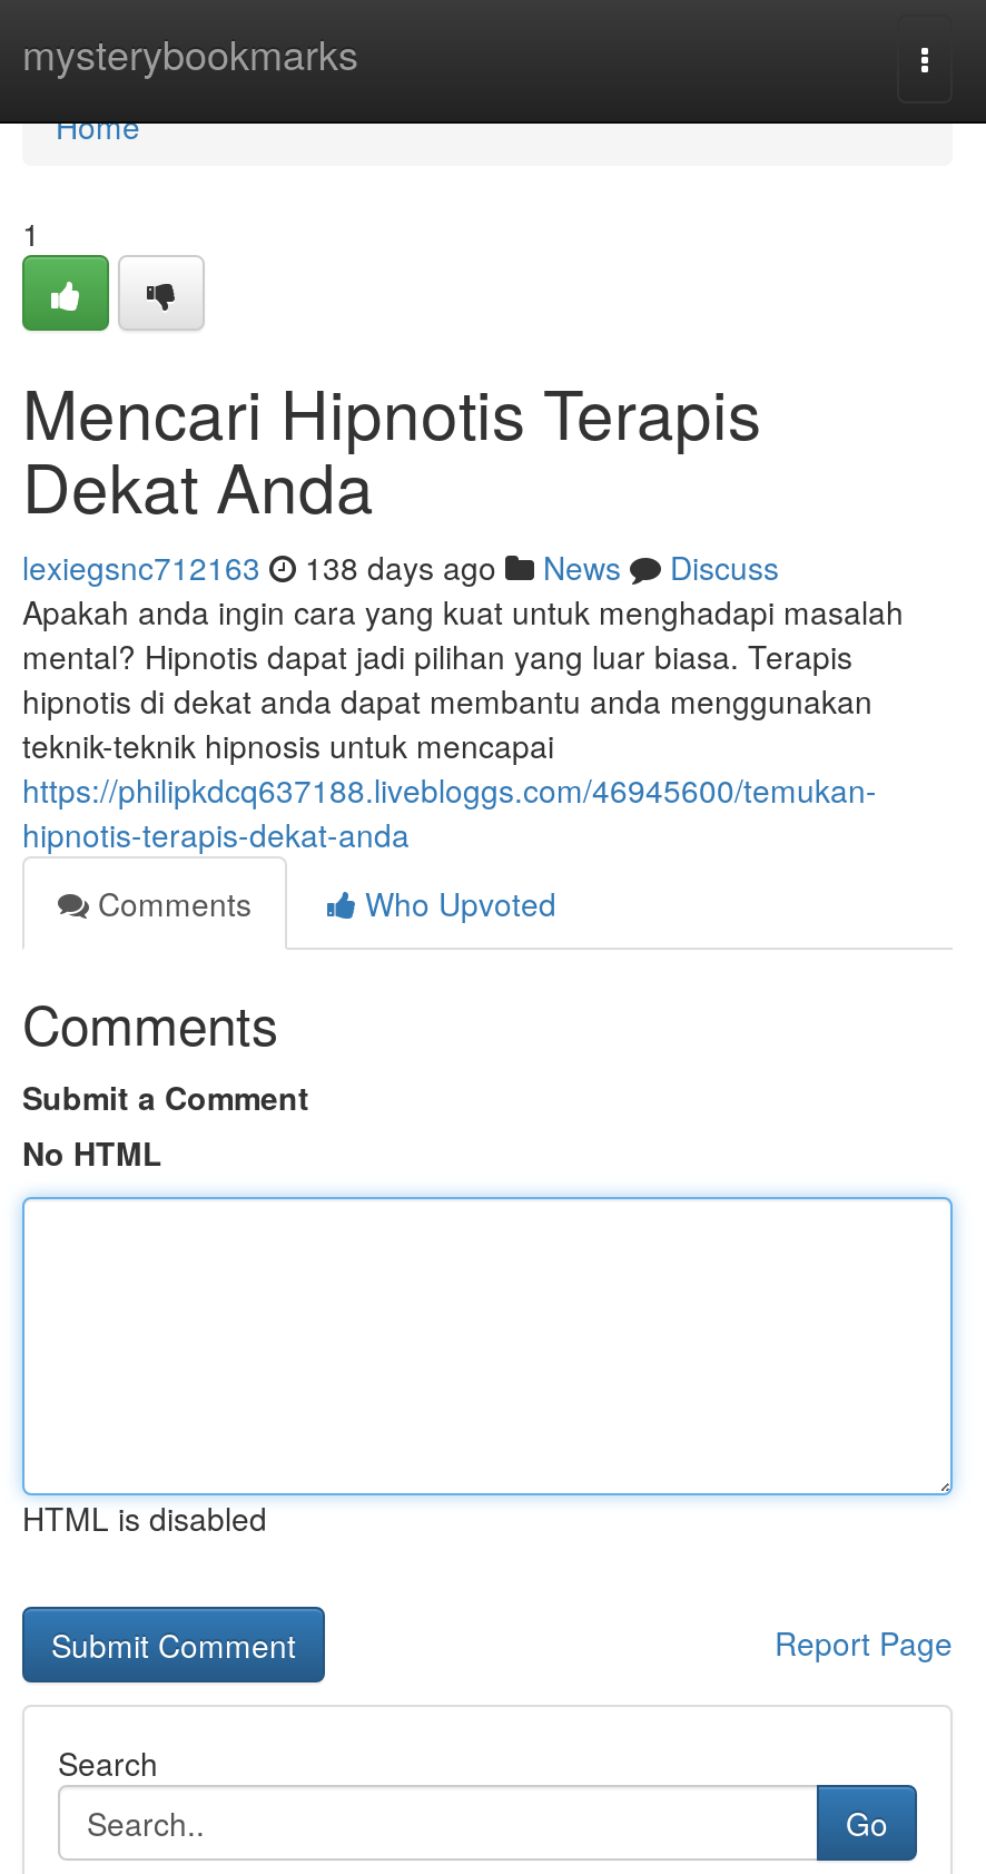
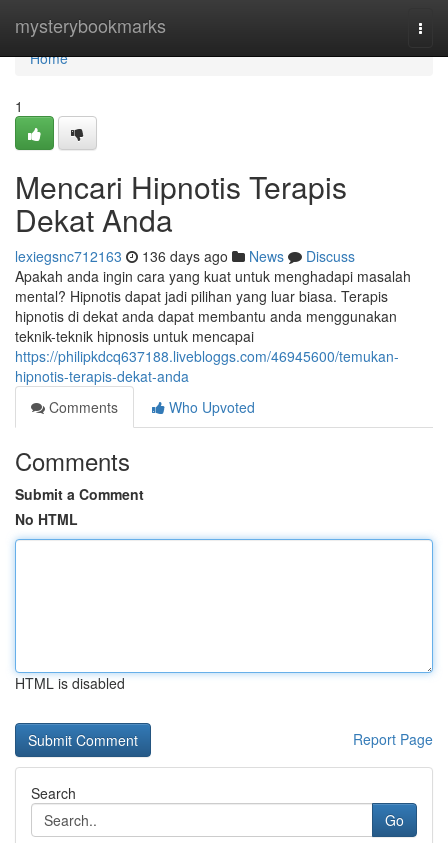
[22,544,779,589] lexiegsnc712163 138 days ago News Discuss -> [15,246,355,266] lexiegsnc712163 136 days ago News Discuss

